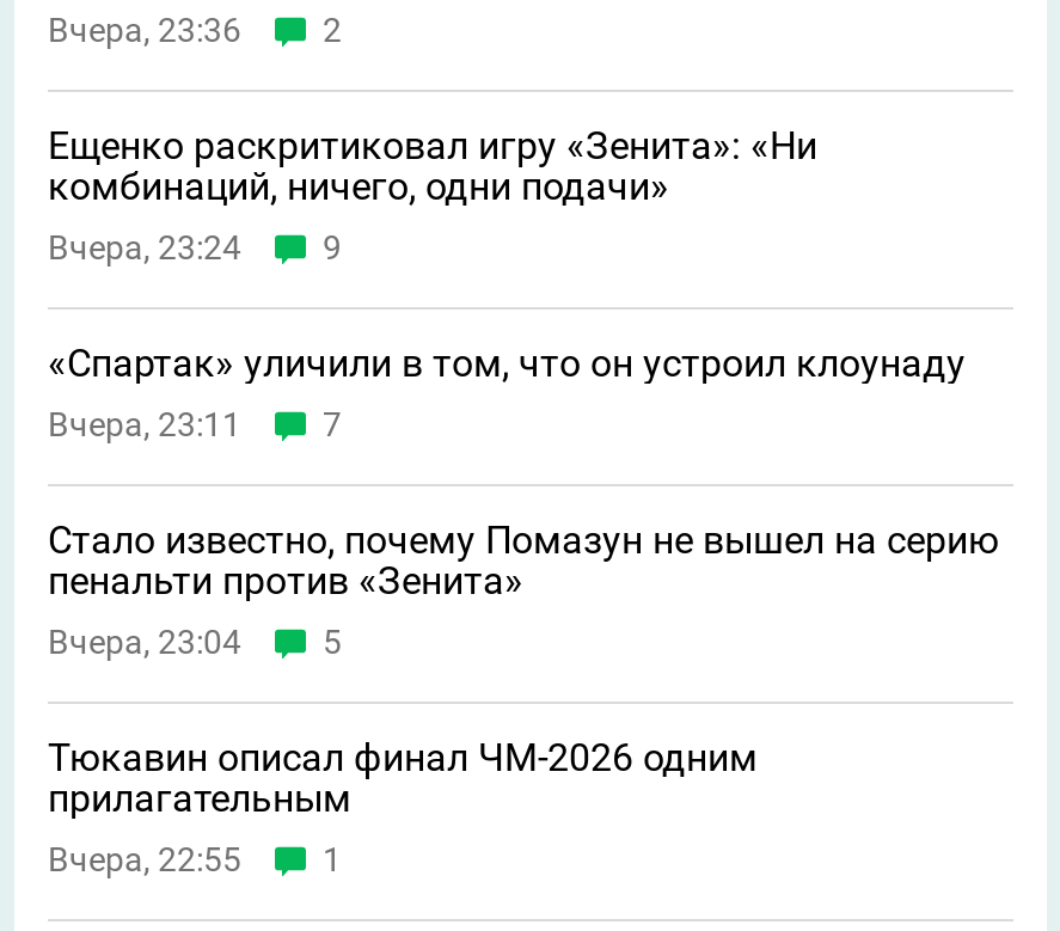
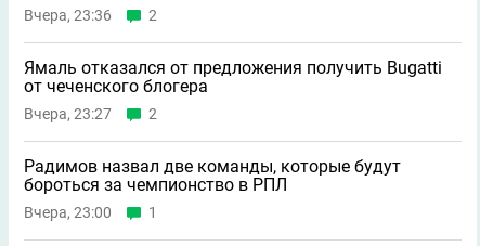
[48,123,999,878] Ещенко раскритиковал игру «Зенита»: «Ни | комбинаций, ничего, одни подачи» | Вчера, 23:24 | 9 | «Спартак» уличили в том, что он устроил клоунаду | Вчера, 23:11 | 7 | Стало известно, почему Помазун не вышел на серию | пенальти против «Зенита» | Вчера, 23:04 | 5 | Тюкавин описал финал ЧМ-2026 одним | прилагательным | Вчера, 22:55 -> [24,57,442,221] Ямаль отказался от предложения получить Bugatti | от чеченского блогера | Вчера, 23:27 | 2 | Радимов назвал две команды, которые будут | бороться за чемпионство в РПЛ | Вчера, 23:00

